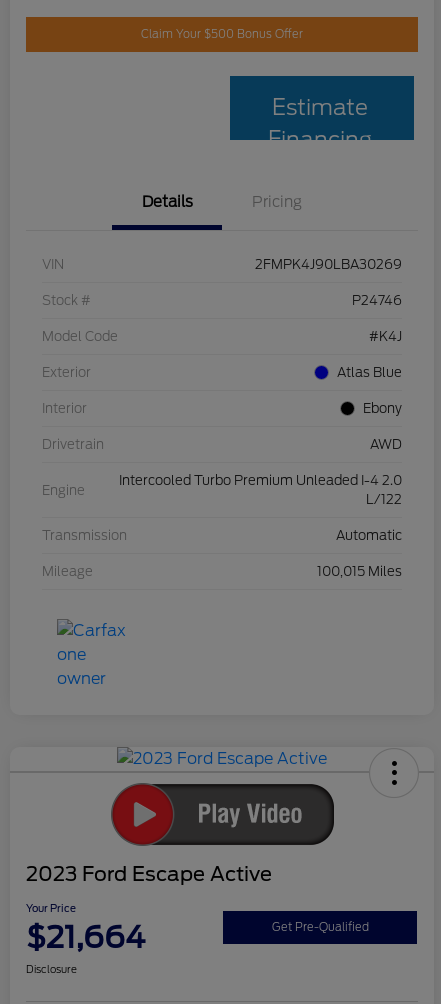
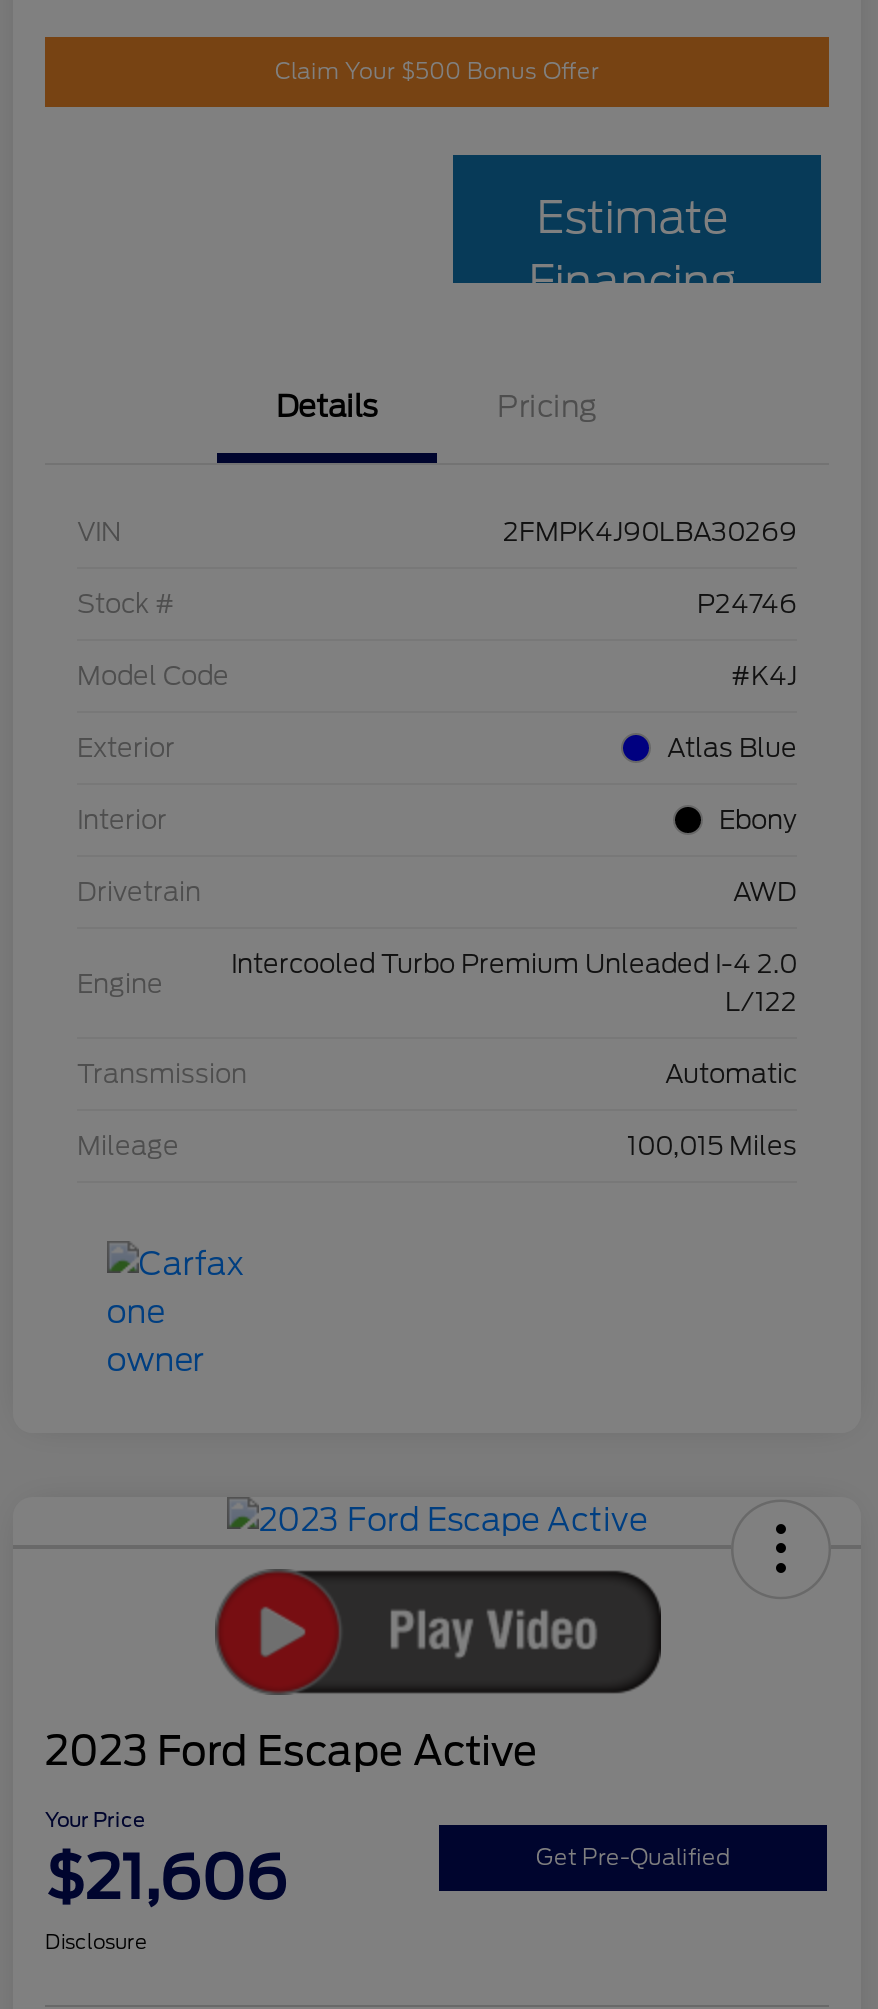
[26,919,145,955] $21,664 -> [45,1841,287,1913] $21,606

